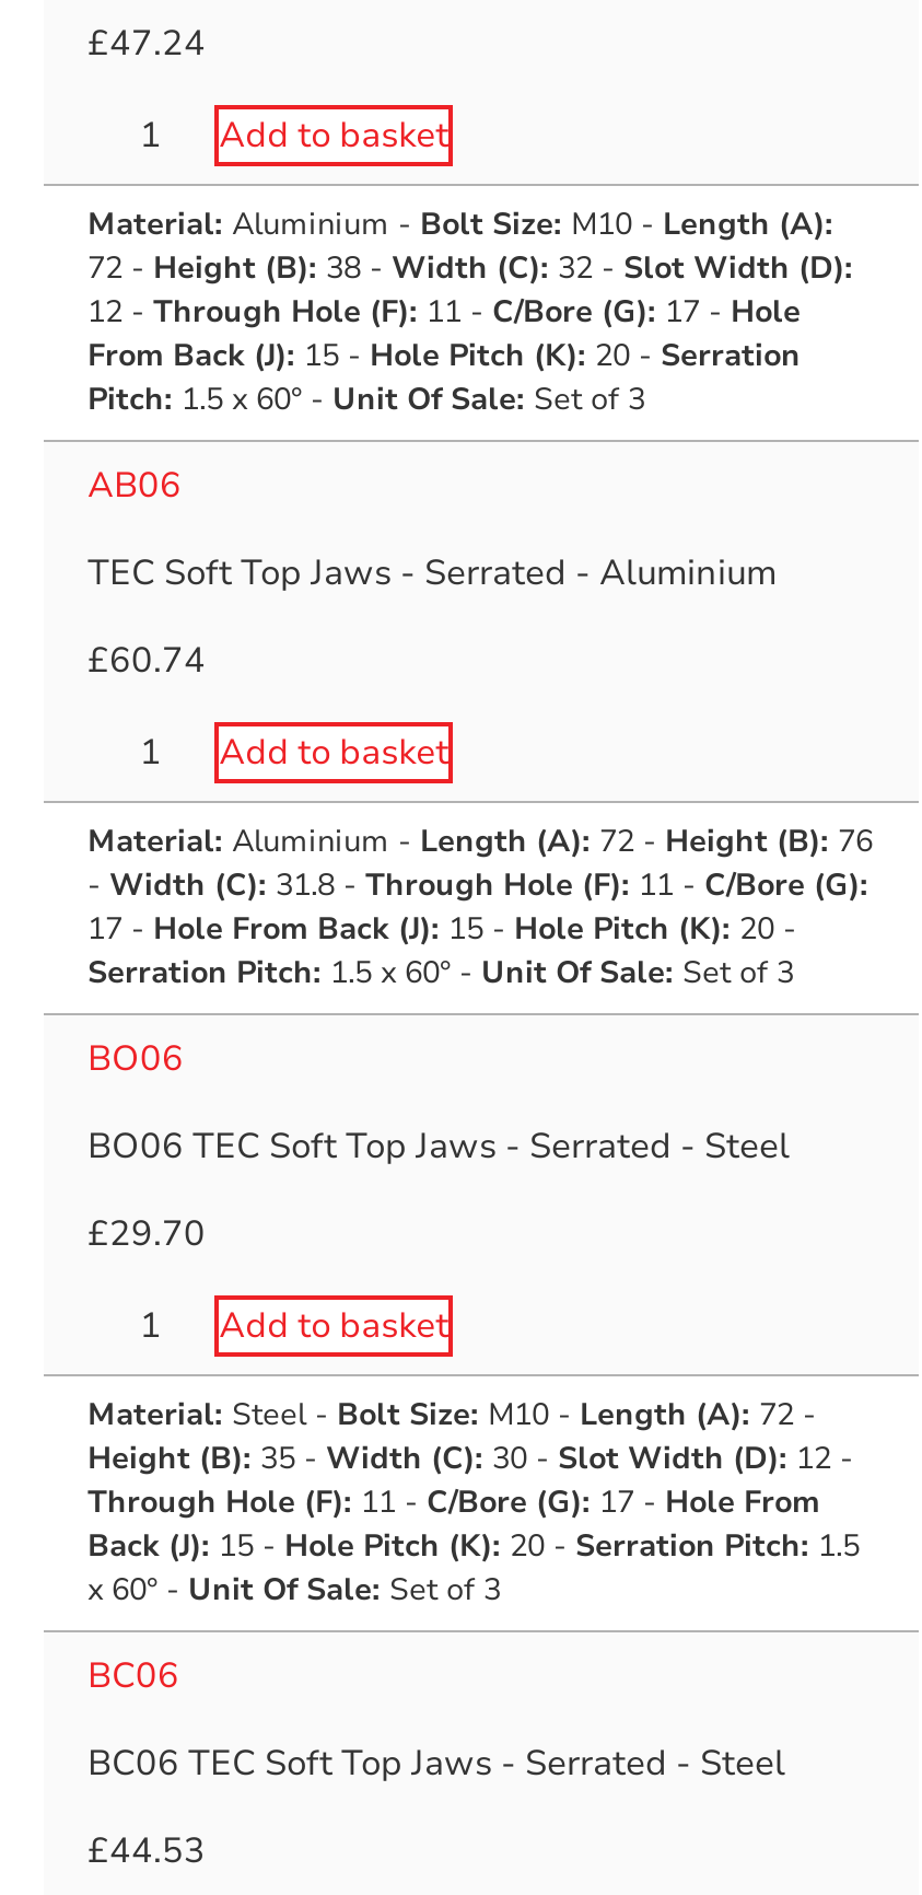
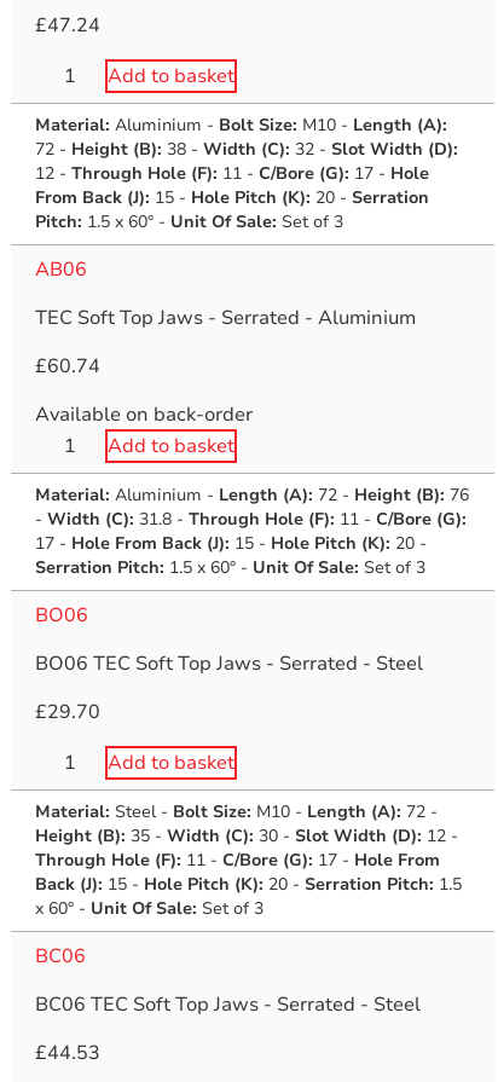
none -> [35,401,253,428] Available on back-order

